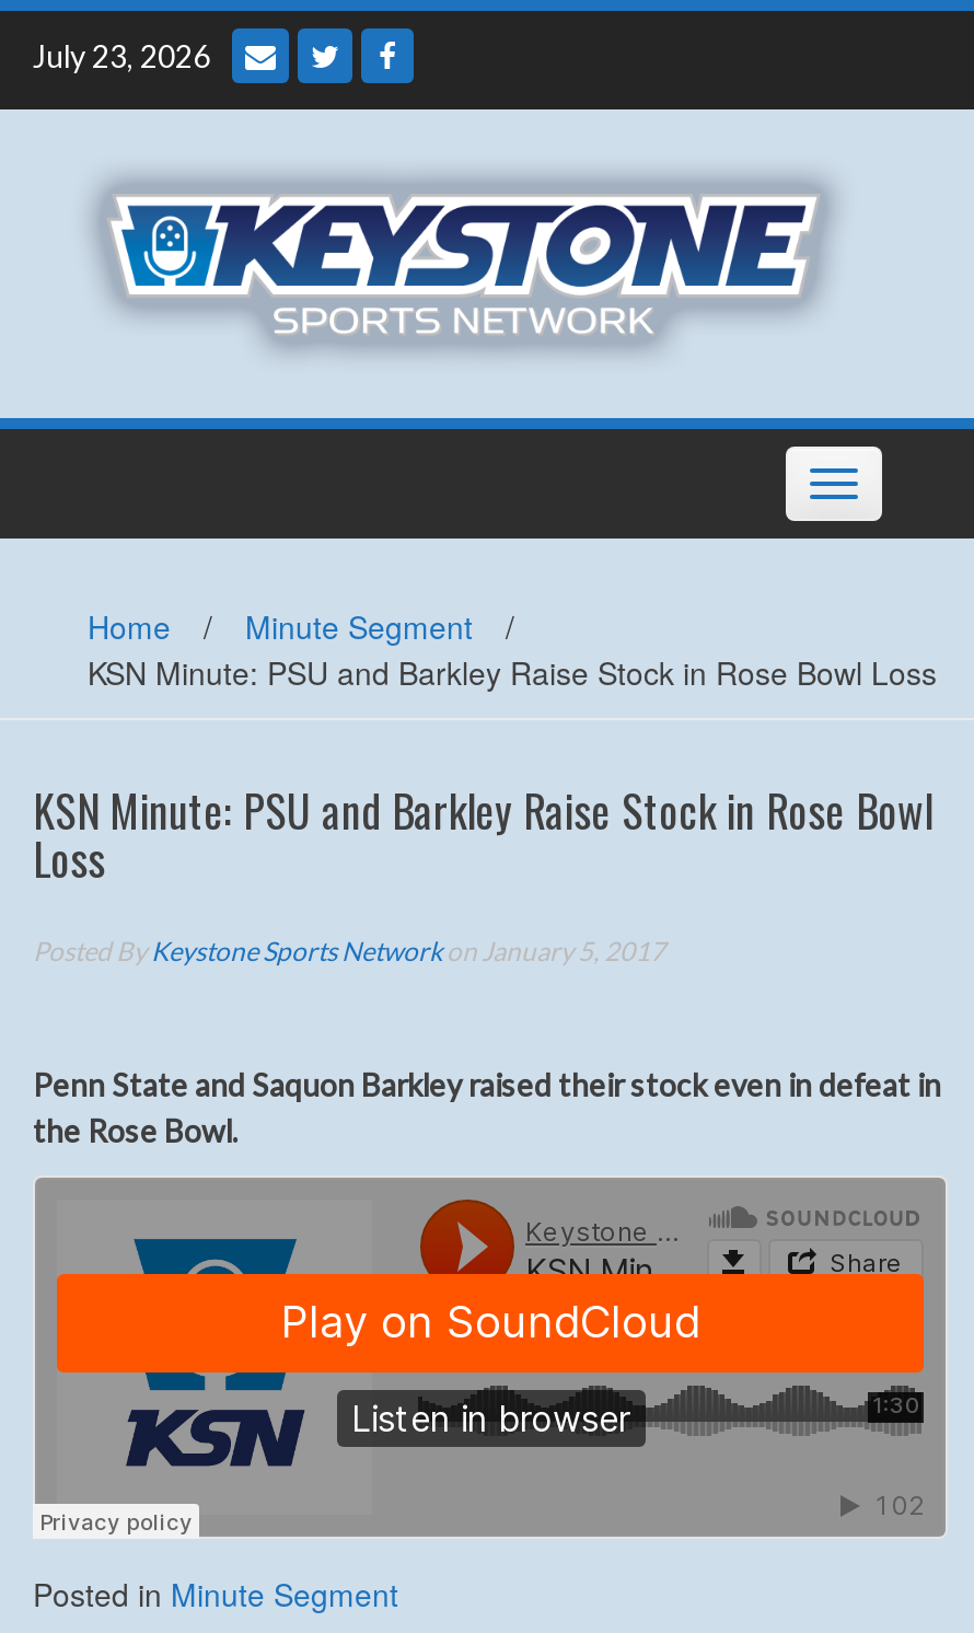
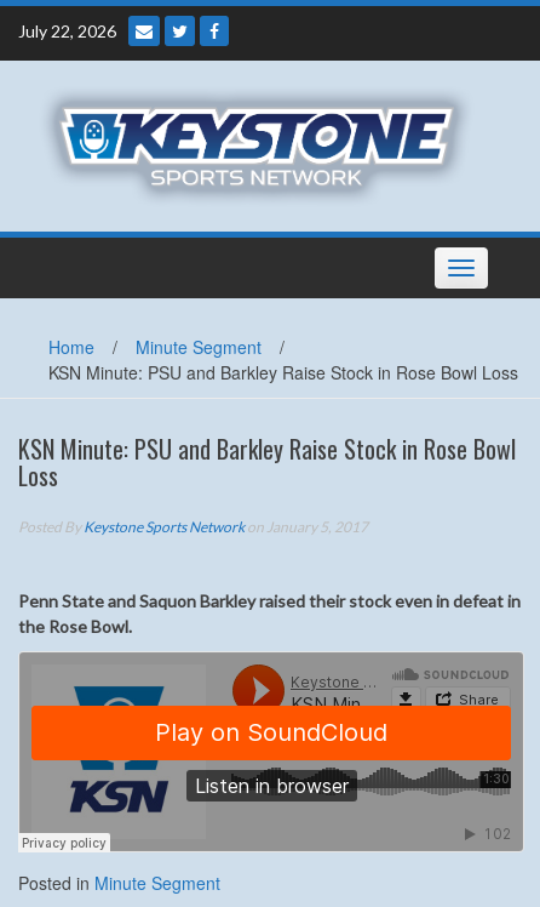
[33,37,210,74] July 23, 2026 -> [18,21,116,41] July 22, 2026

